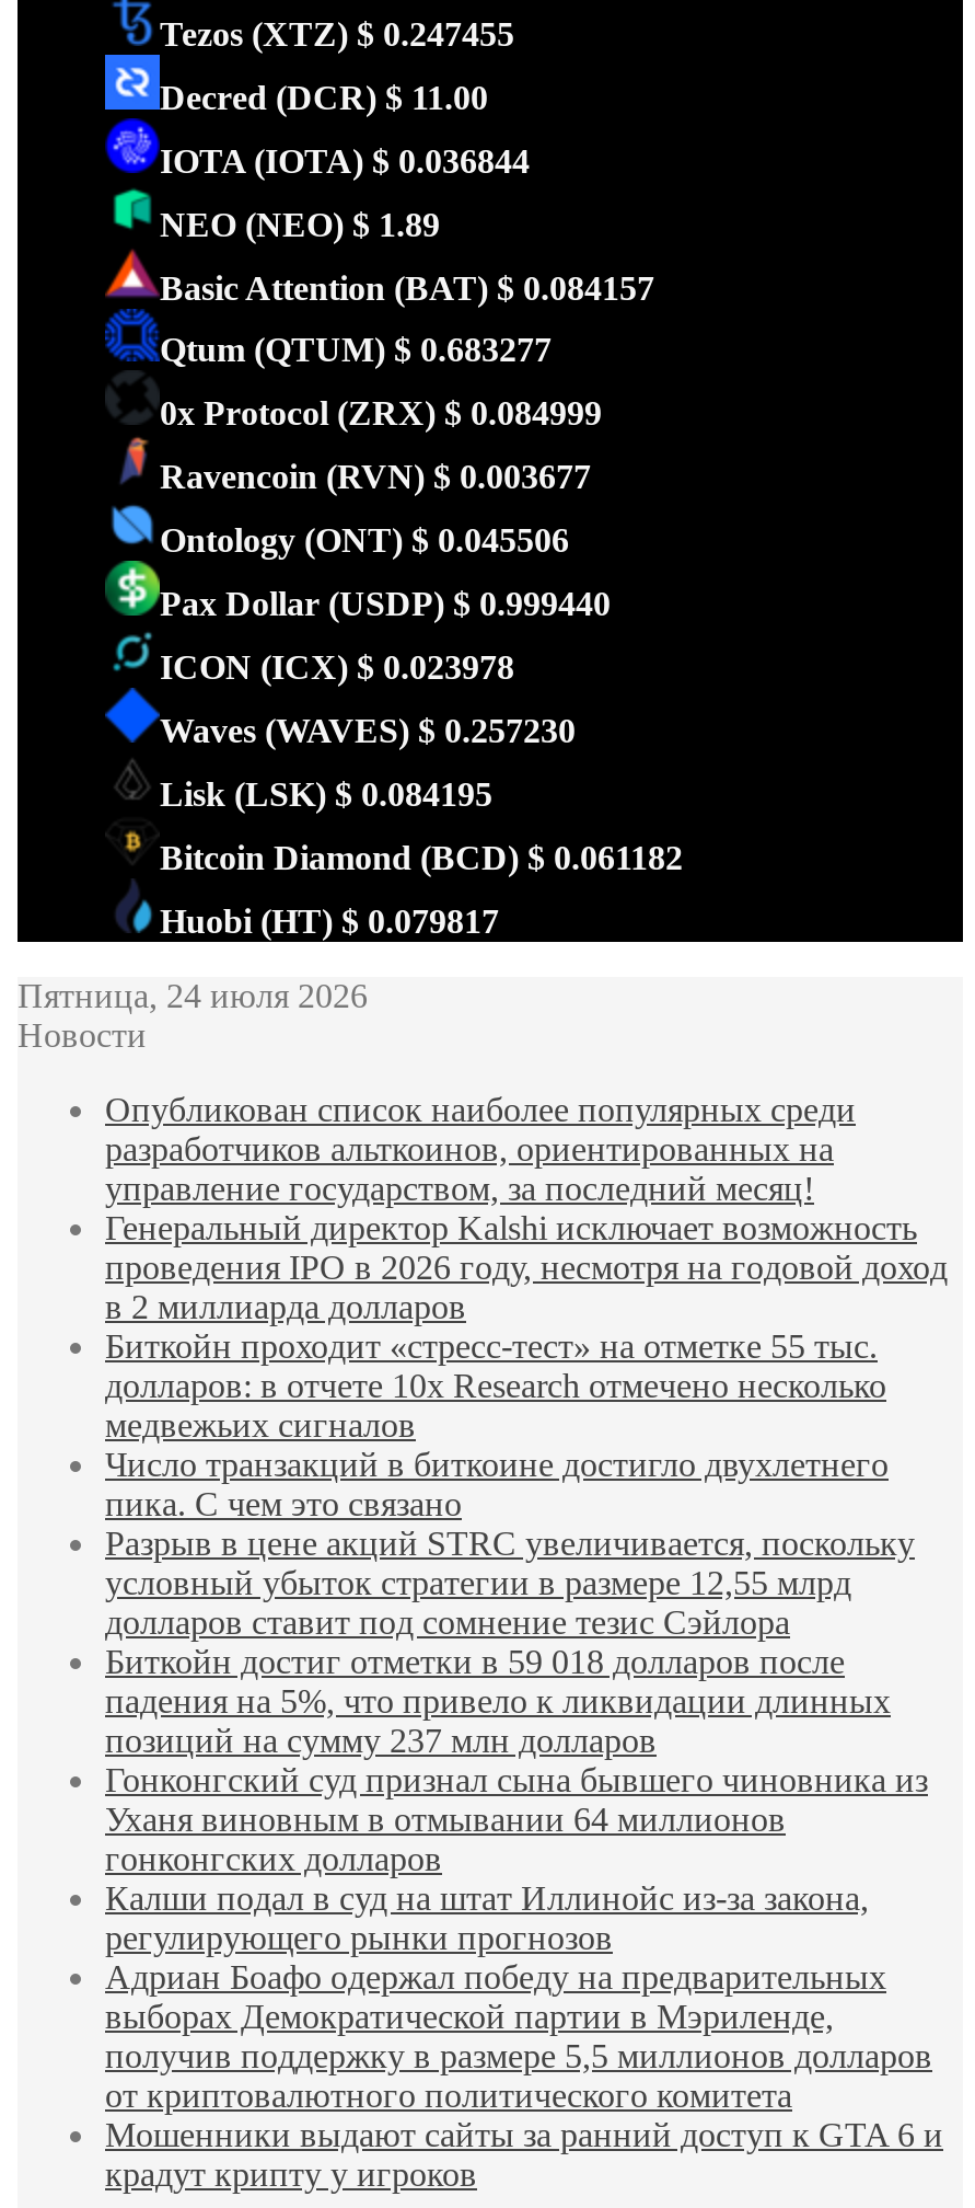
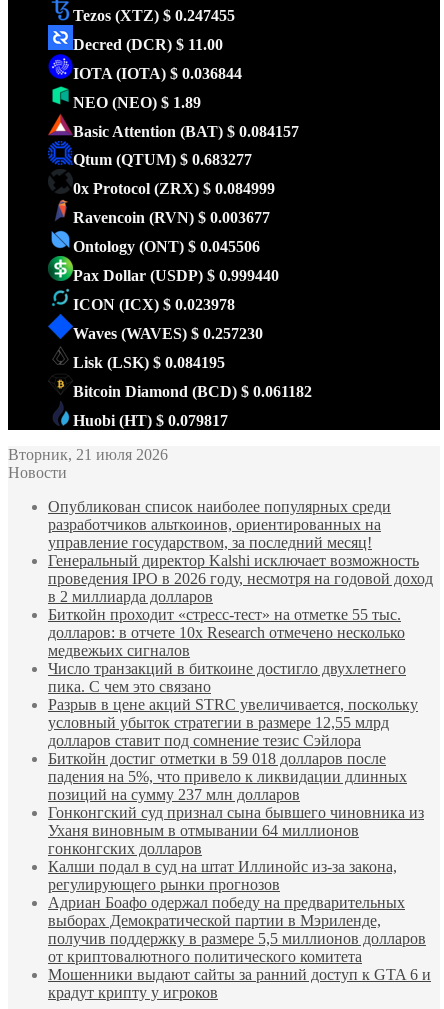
[18,977,368,1014] Пятница, 24 июля 2026 -> [8,446,168,463] Вторник, 21 июля 2026

